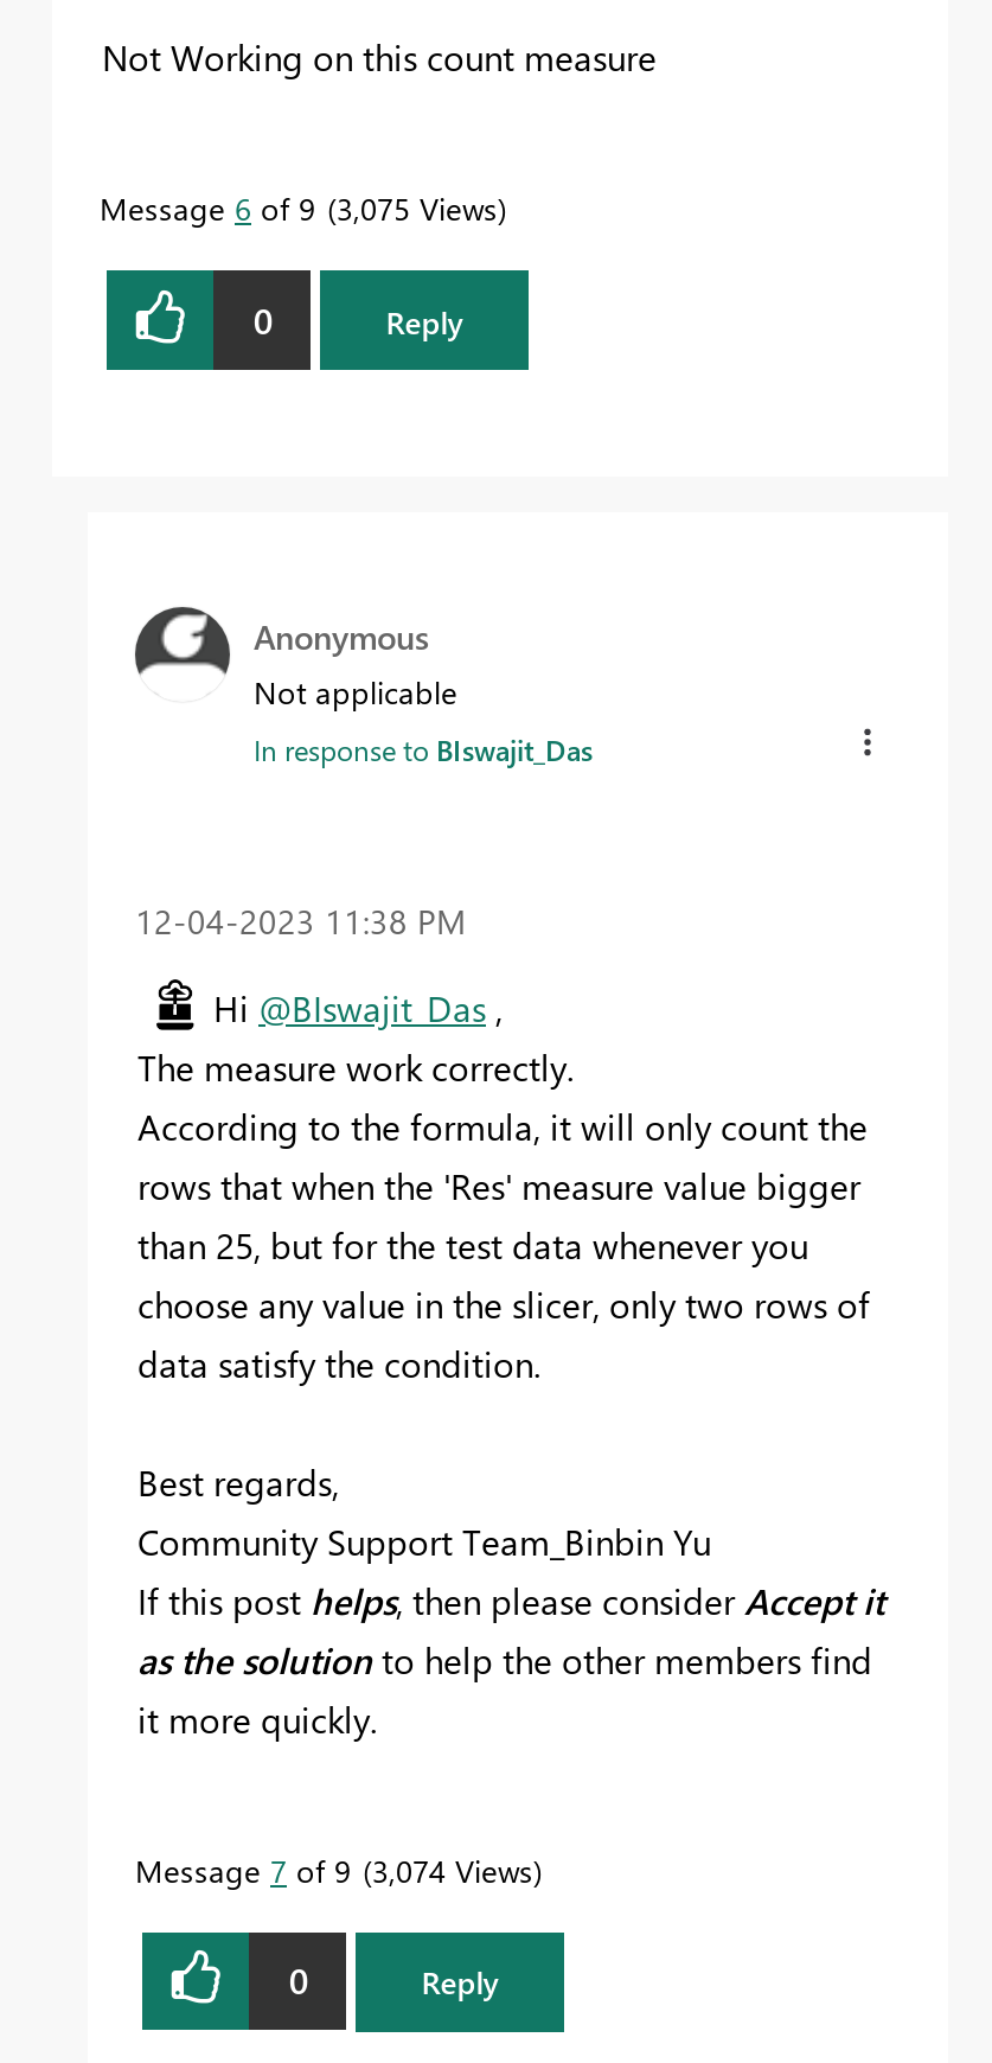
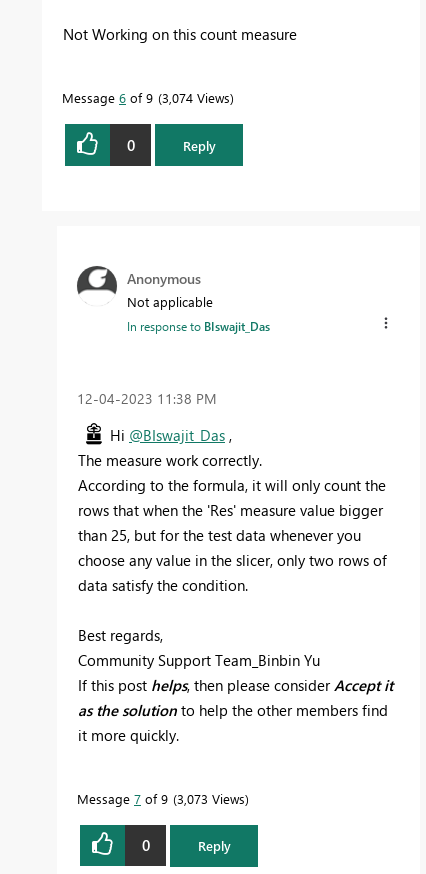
[100,188,498,228] Message 6 of 9 3,075 Views -> [62,89,230,106] Message 6 of 9 3,074 Views
[135,1848,533,1889] Message 7 of 9 3,074 Views -> [77,789,245,806] Message 7 of 9 3,073 Views

